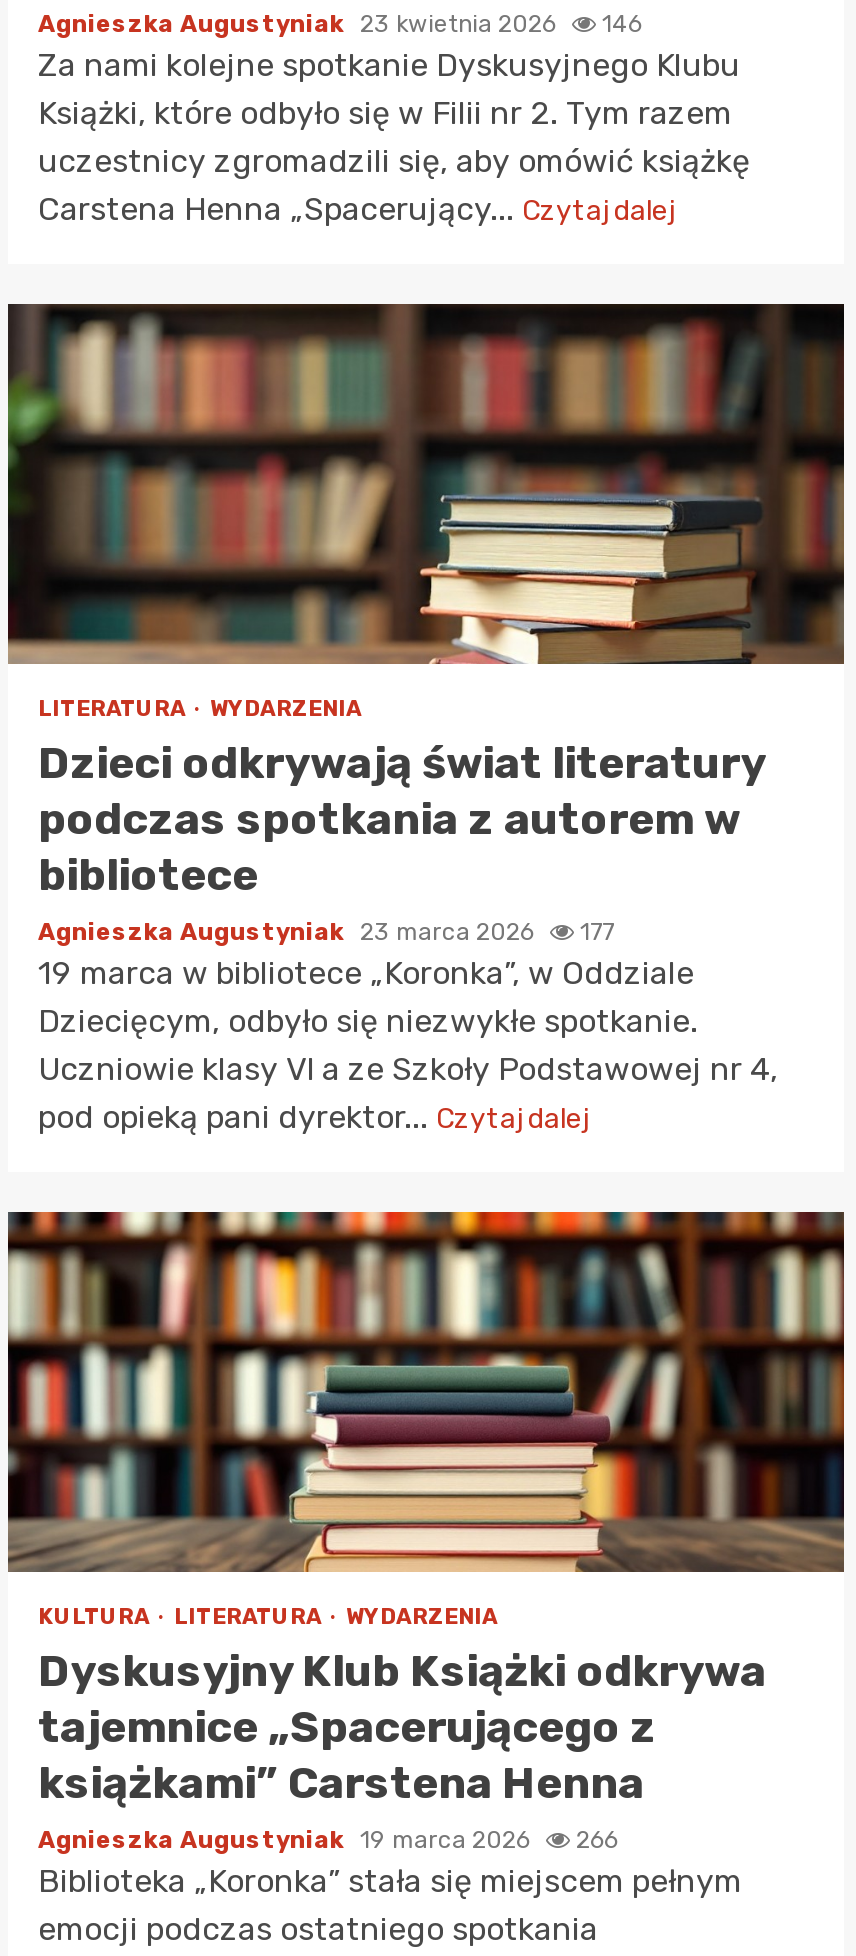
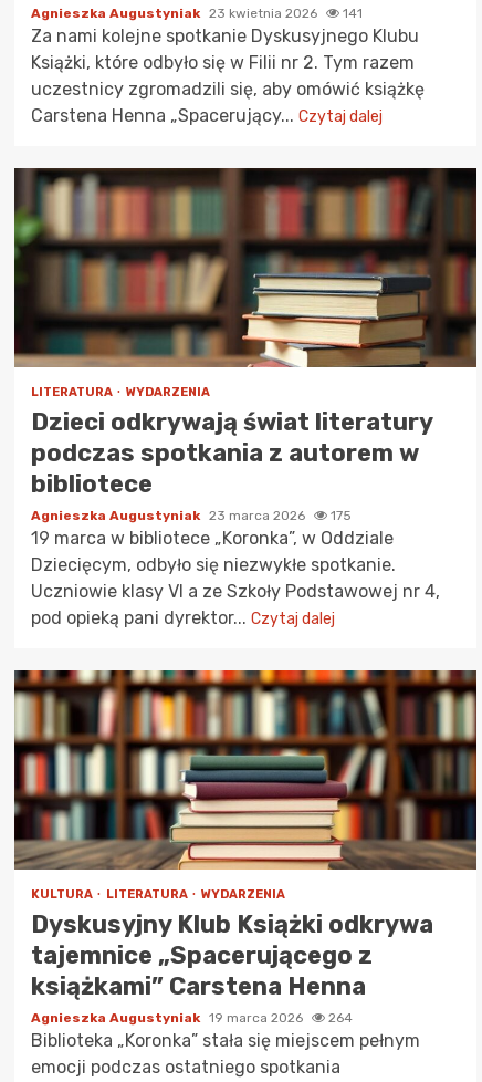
[38,10,642,38] Agnieszka Augustyniak 23 kwietnia 2026 146 -> [31,6,363,21] Agnieszka Augustyniak 23 kwietnia 2026 141
[38,918,614,946] Agnieszka Augustyniak 23 marca 2026 177 -> [31,508,352,523] Agnieszka Augustyniak 23 marca 2026 175
[38,1826,618,1854] Agnieszka Augustyniak 19 marca 2026 266 -> [31,1010,353,1026] Agnieszka Augustyniak 19 marca 2026 264

